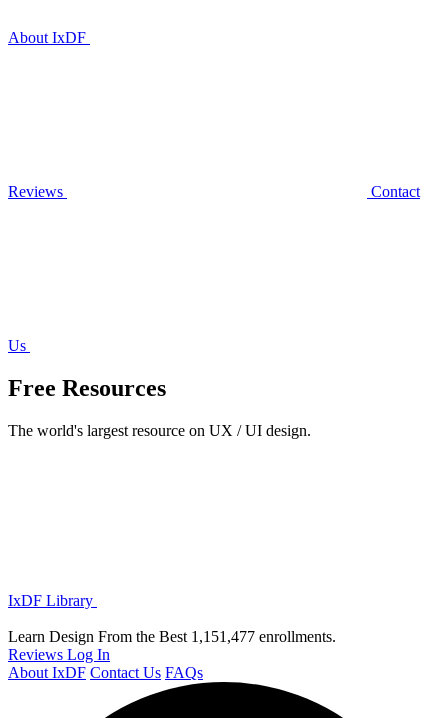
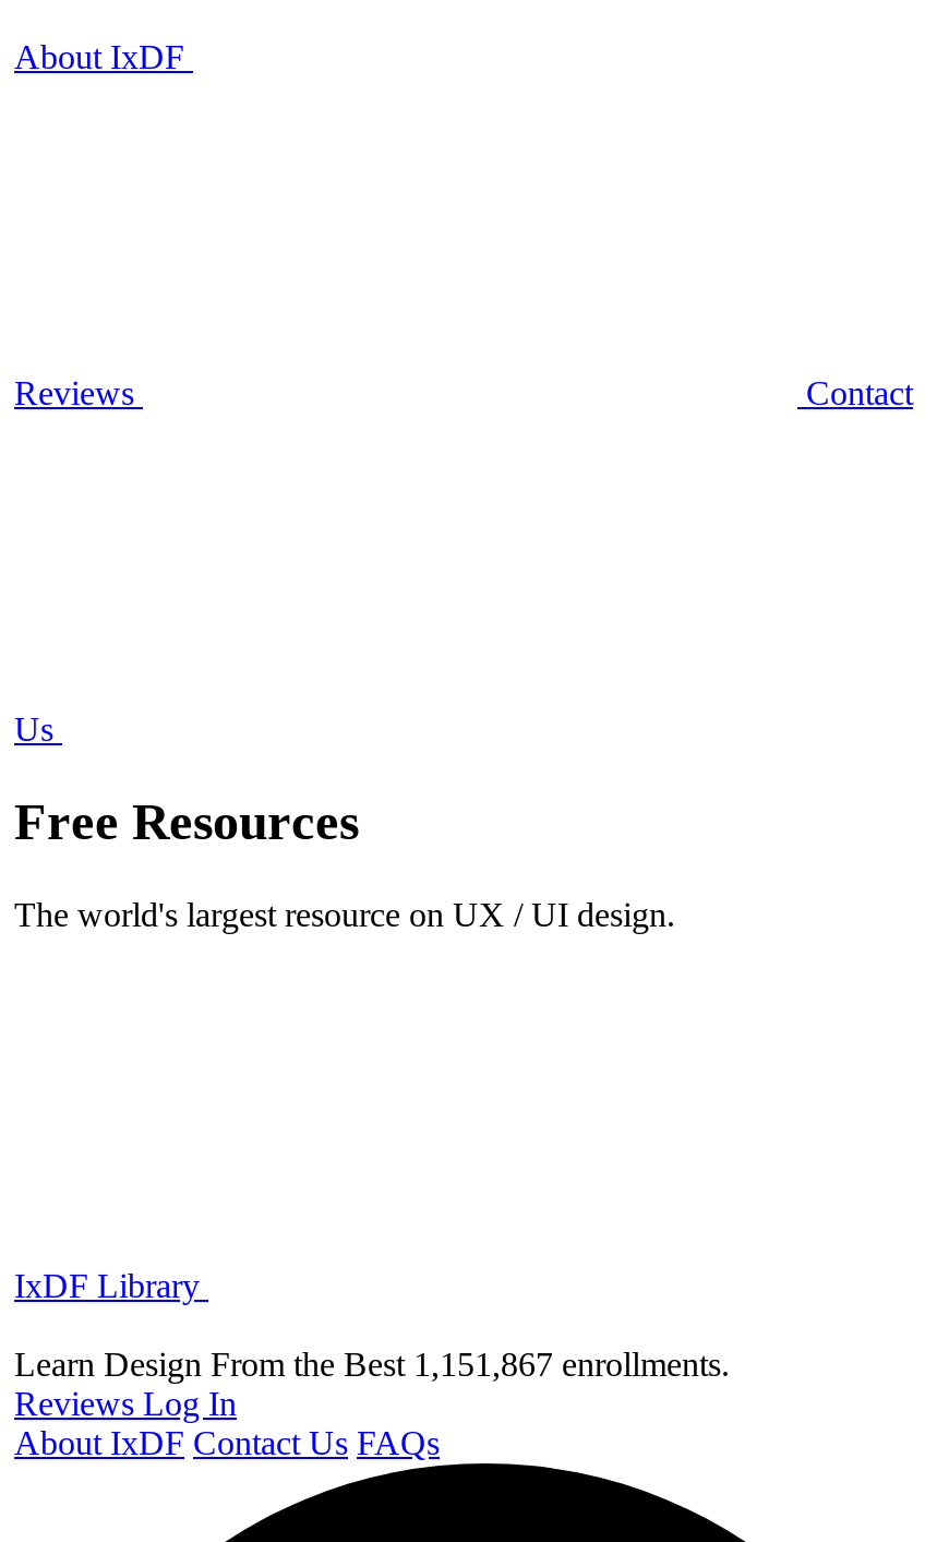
[8,628,336,645] Learn Design From the Best 1,151,477 enrollments. -> [14,1345,730,1382] Learn Design From the Best 1,151,867 enrollments.

